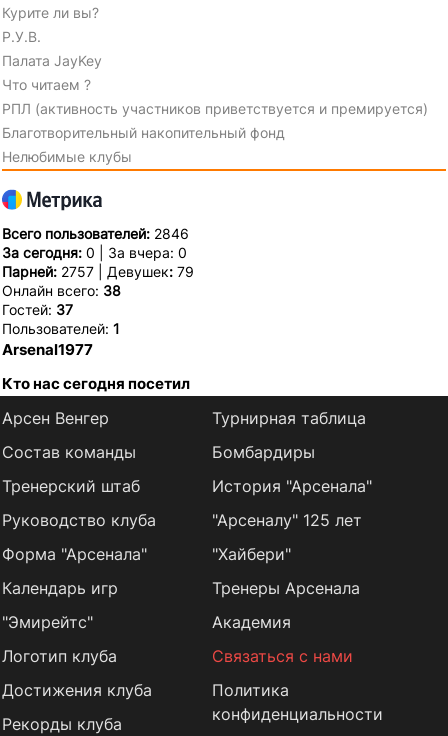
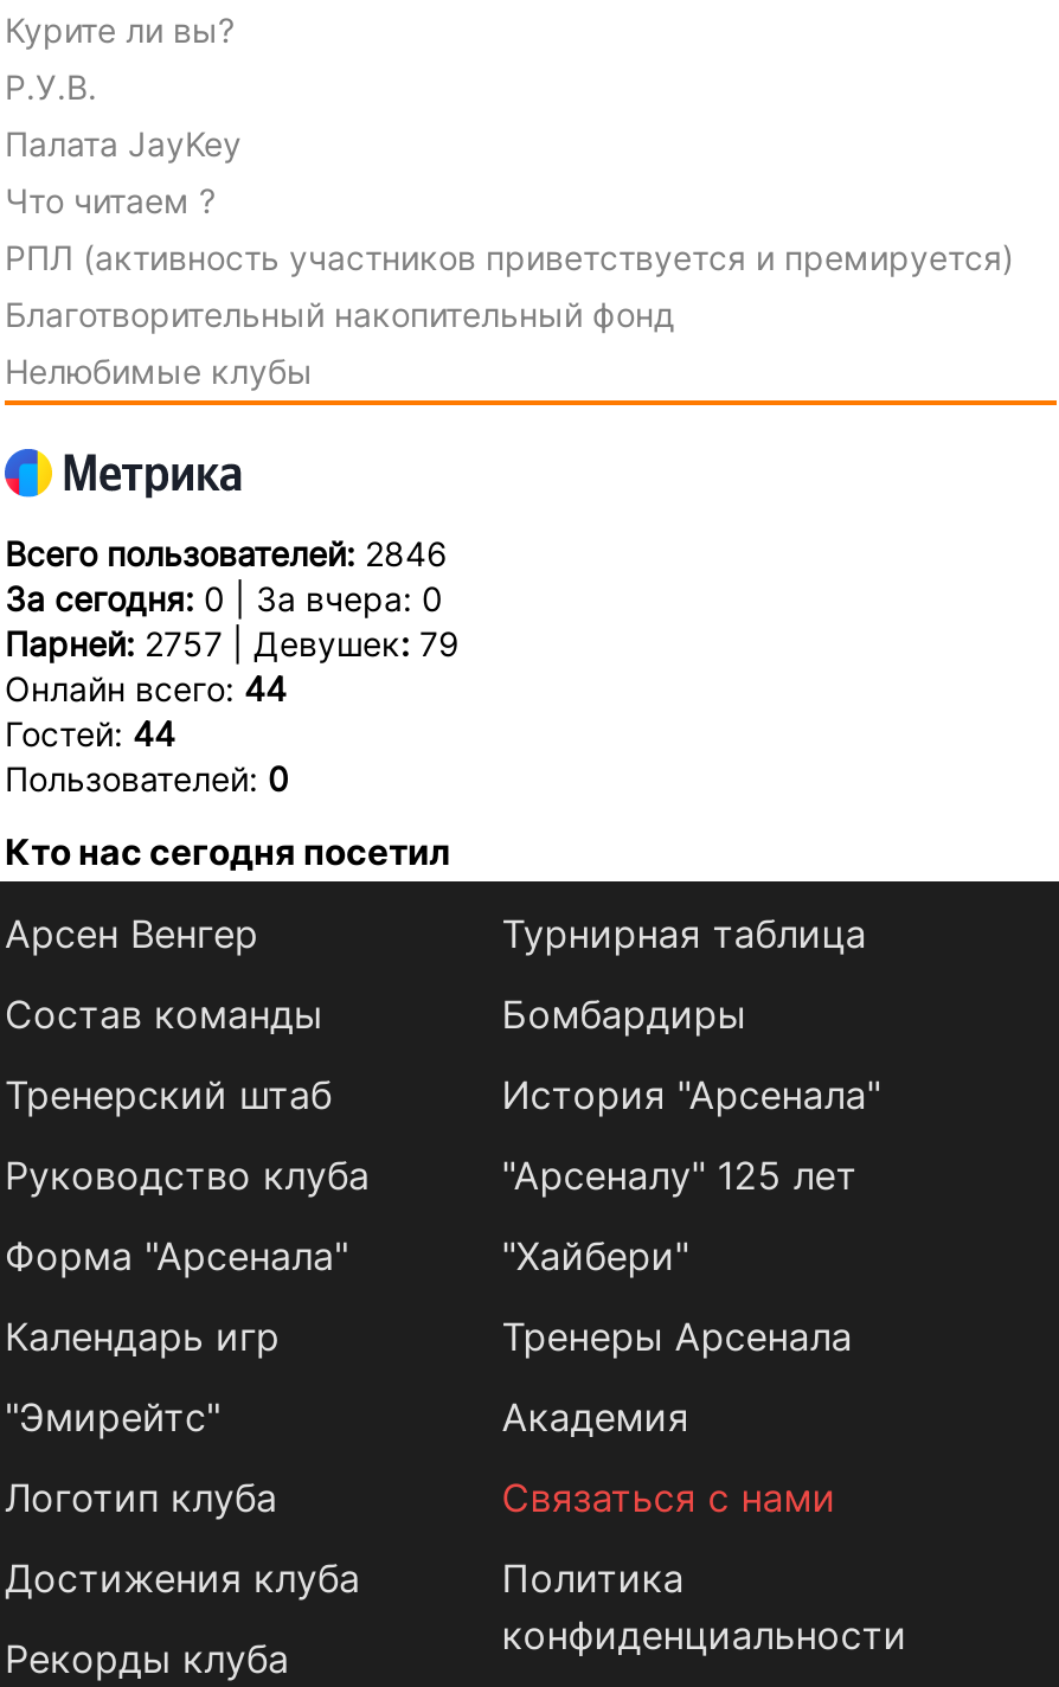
[2,282,121,359] Онлайн всего: 38 | Гостей: 37 | Пользователей: 1 | Arsenal1977 -> [5,667,289,798] Онлайн всего: 44 | Гостей: 44 | Пользователей: 0

